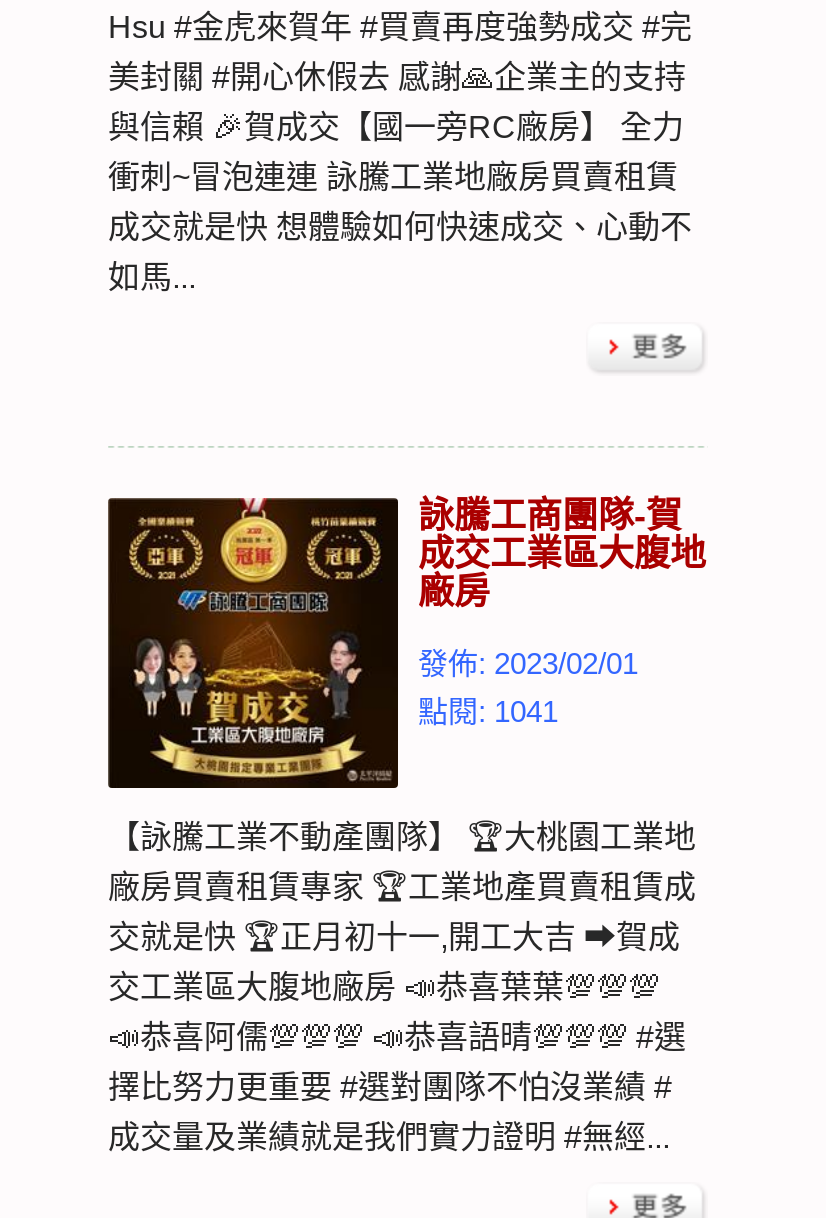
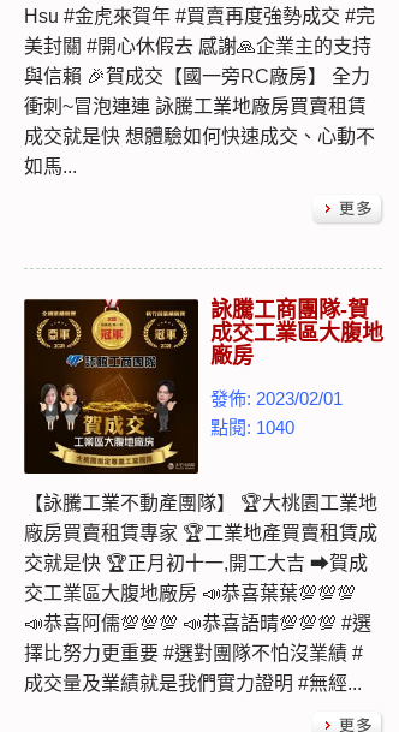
[418,693,558,727] 點閱: 1041 -> [210,416,294,437] 點閱: 1040

